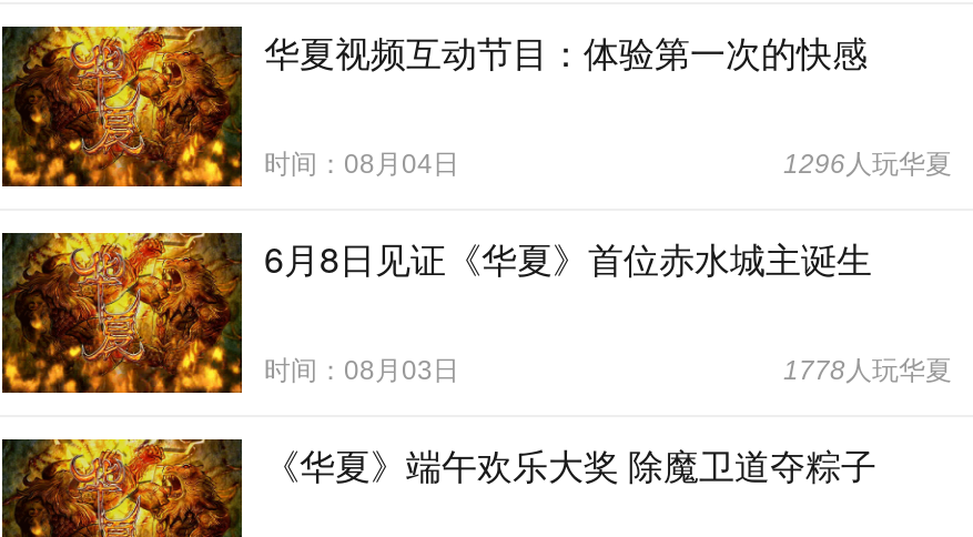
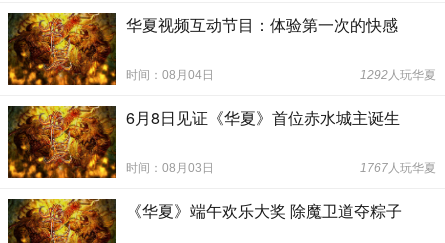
[783,149,952,180] 1296人玩华夏 -> [360,68,436,82] 1292人玩华夏
[783,355,952,386] 1778人玩华夏 -> [360,161,436,175] 1767人玩华夏

